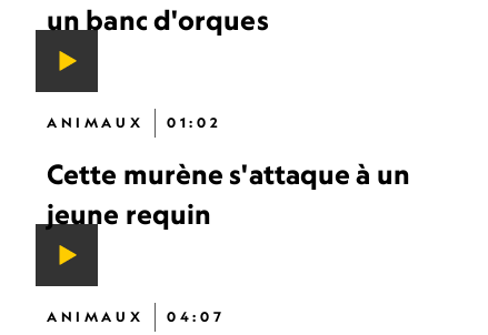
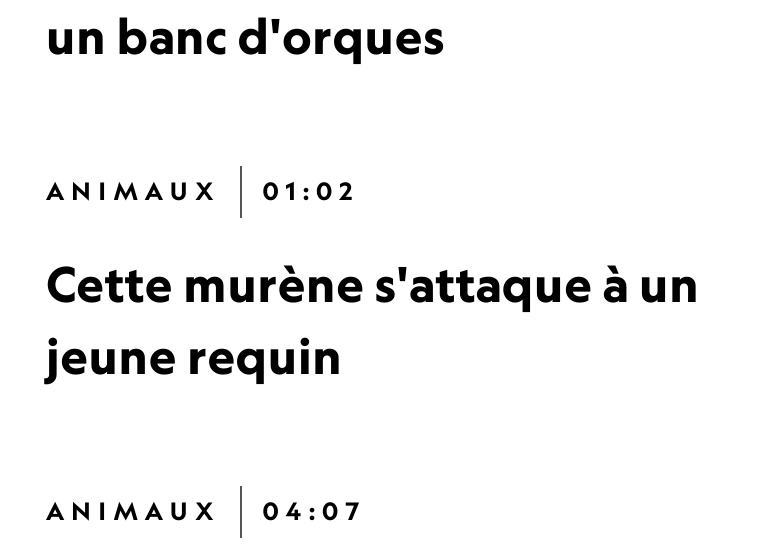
[34,29,99,93] [image] -> none
[34,223,99,287] [image] -> none

